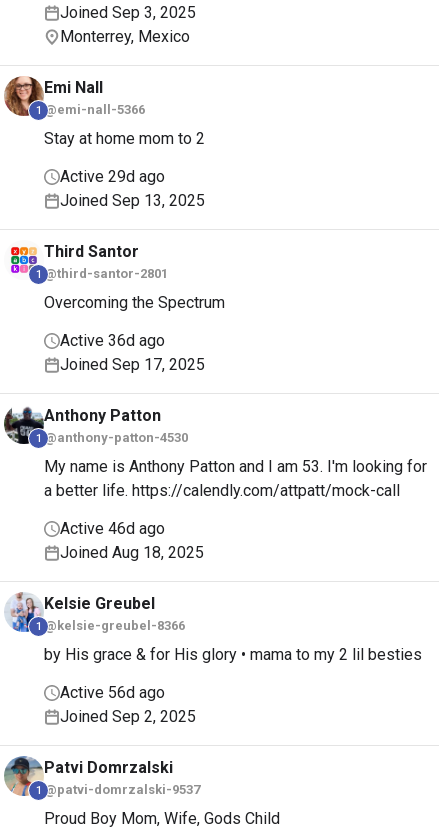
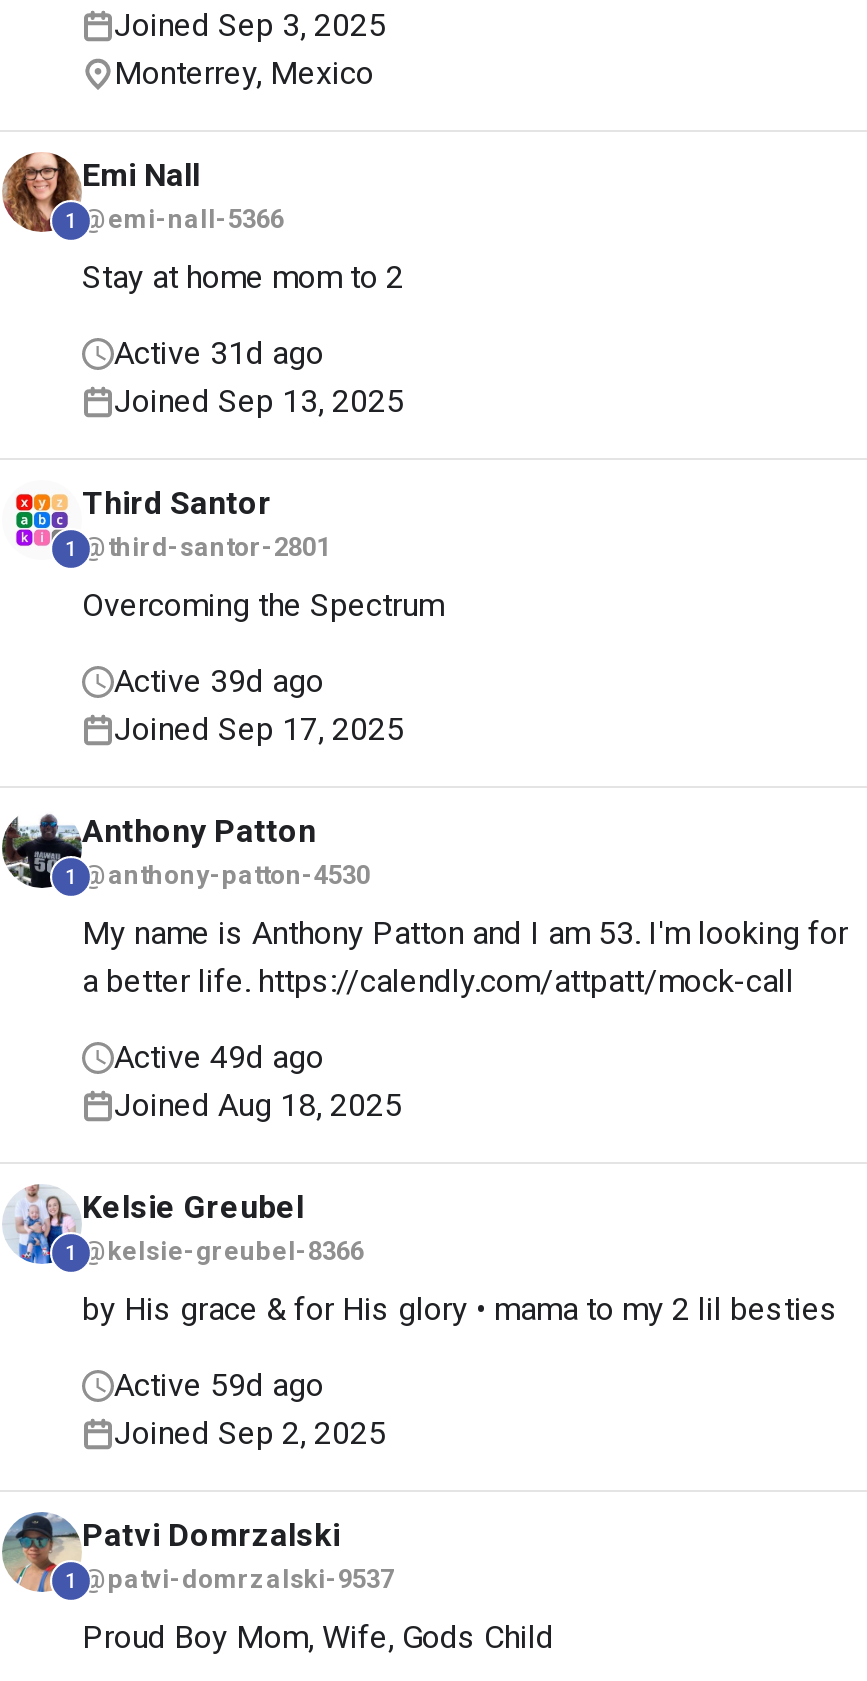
[60,167,165,186] Active 29d ago -> [114,334,324,372] Active 31d ago
[60,331,165,350] Active 36d ago -> [114,662,324,700] Active 39d ago
[60,519,165,538] Active 46d ago -> [114,1038,324,1076] Active 49d ago
[60,683,165,702] Active 56d ago -> [114,1366,324,1404] Active 59d ago

